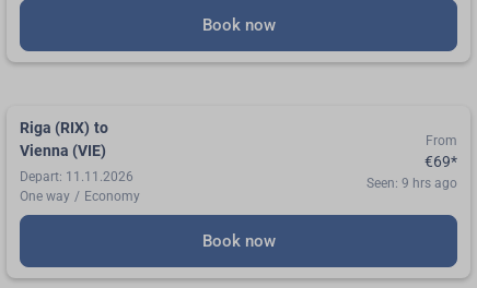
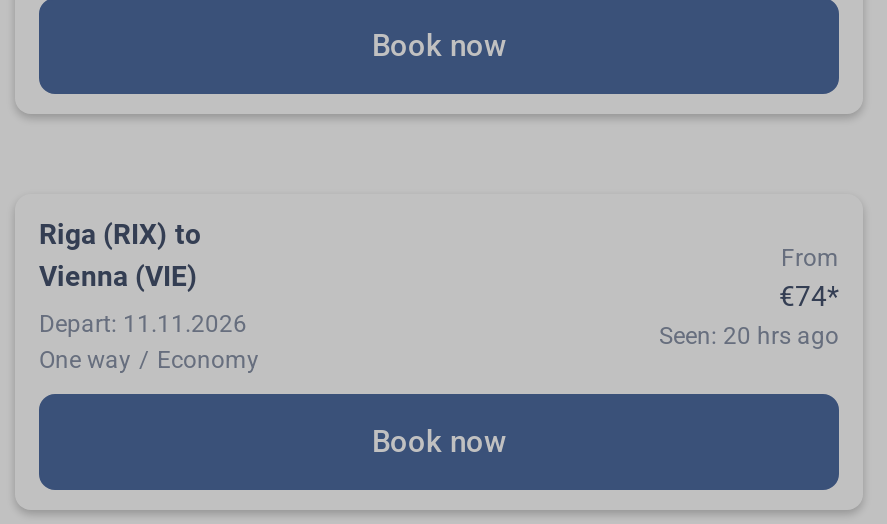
[424,152,457,170] €69* -> [779,279,839,311] €74*
[367,175,457,190] Seen: 9 hrs ago -> [659,321,839,349] Seen: 20 hrs ago

